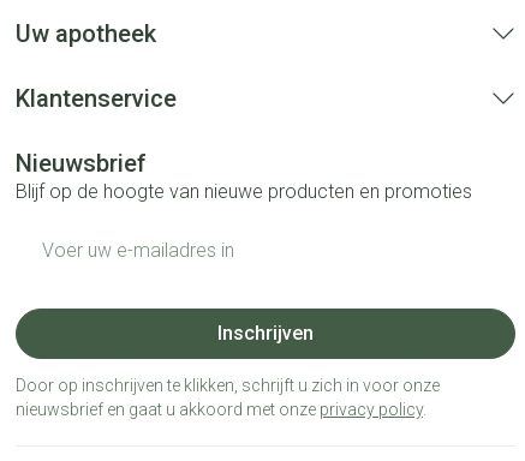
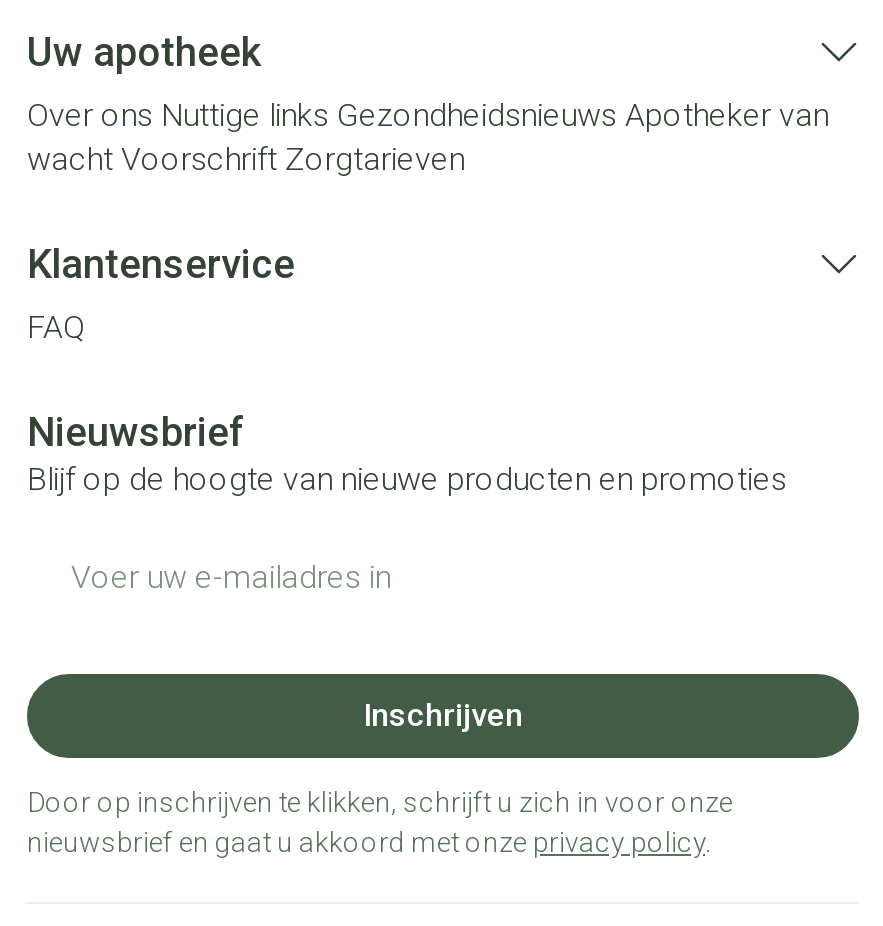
none -> [27,96,829,178] Over ons Nuttige links Gezondheidsnieuws Apotheker van | wacht Voorschrift Zorgtarieven
none -> [27,308,85,346] FAQ

